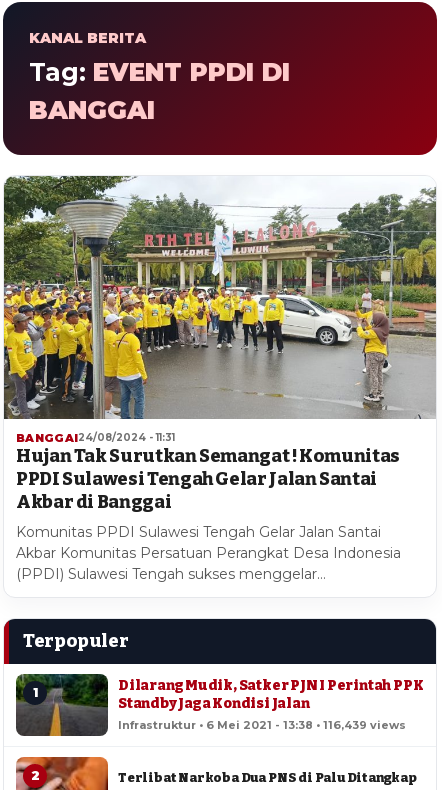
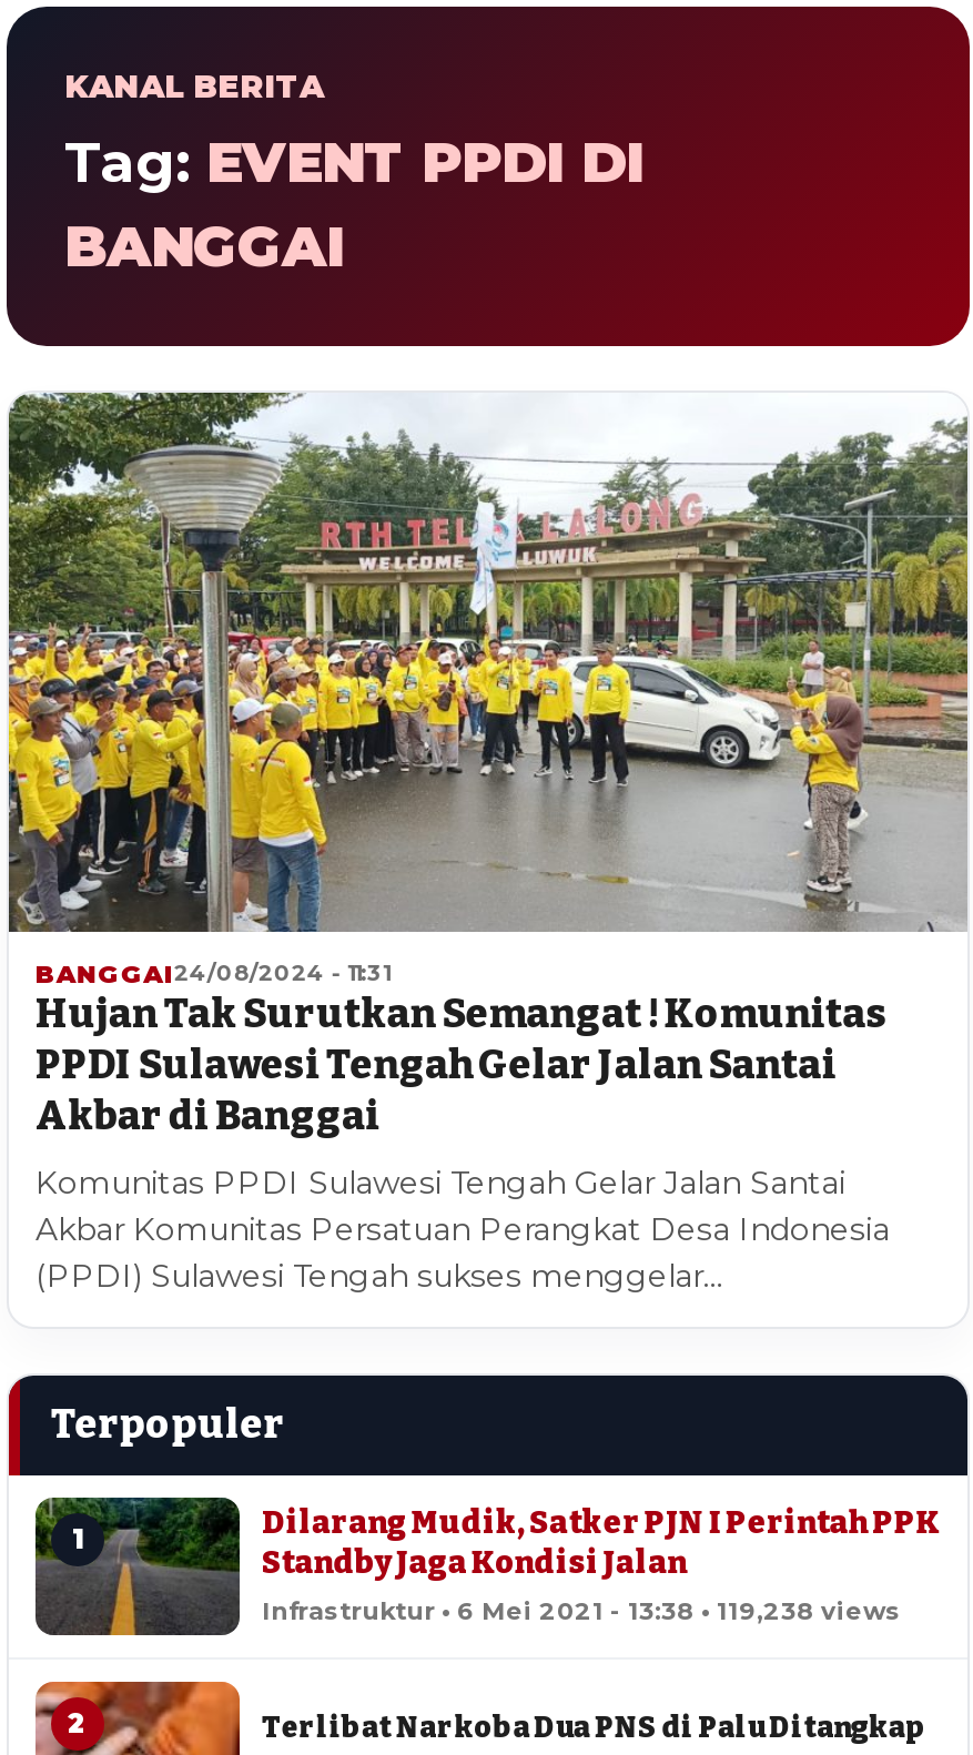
[118,718,406,732] Infrastruktur • 6 Mei 2021 - 13:38 • 116,439 views -> [262,1595,901,1627] Infrastruktur • 6 Mei 2021 - 13:38 • 119,238 views

